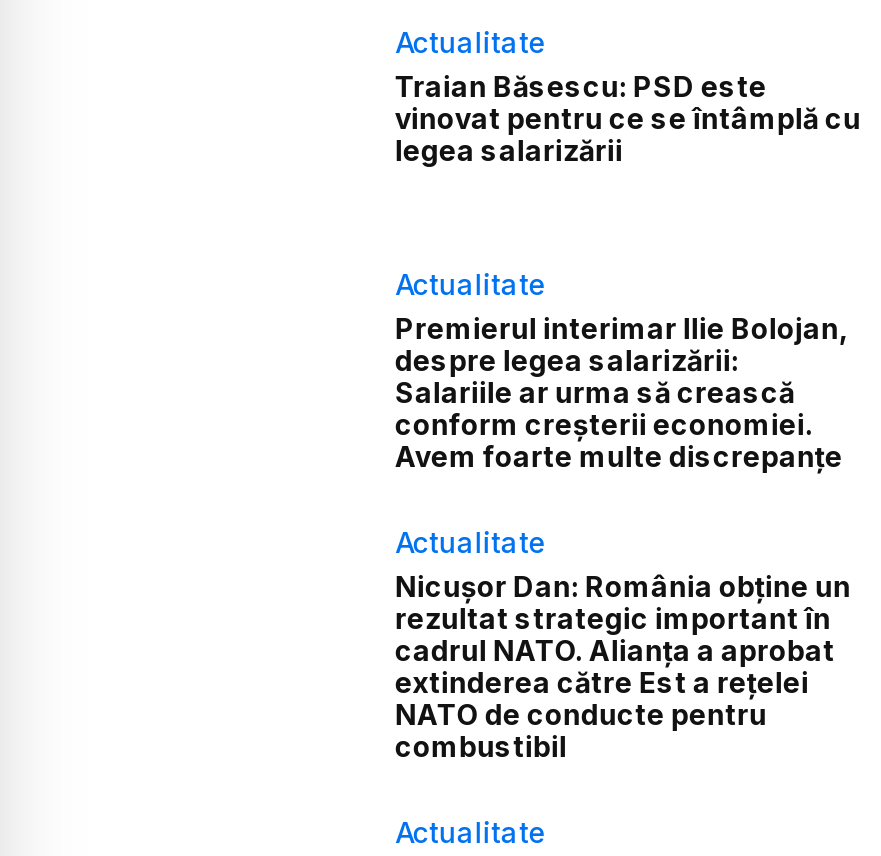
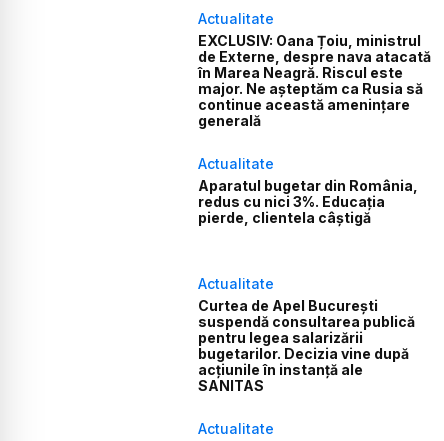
[395,69,861,167] Traian Băsescu: PSD este | vinovat pentru ce se întâmplă cu | legea salarizării -> [198,32,431,129] EXCLUSIV: Oana Țoiu, ministrul | de Externe, despre nava atacată | în Marea Neagră. Riscul este | major. Ne așteptăm ca Rusia să | continue această amenințare | generală
[395,310,849,472] Premierul interimar Ilie Bolojan, | despre legea salarizării: | Salariile ar urma să crească | conform creșterii economiei. | Avem foarte multe discrepanțe -> [198,177,418,226] Aparatul bugetar din România, | redus cu nici 3%. Educația | pierde, clientela câștigă
[395,568,851,762] Nicușor Dan: România obține un | rezultat strategic important în | cadrul NATO. Alianța a aprobat | extinderea către Est a rețelei | NATO de conducte pentru | combustibil -> [198,297,415,394] Curtea de Apel București | suspendă consultarea publică | pentru legea salarizării | bugetarilor. Decizia vine după | acțiunile în instanță ale | SANITAS

